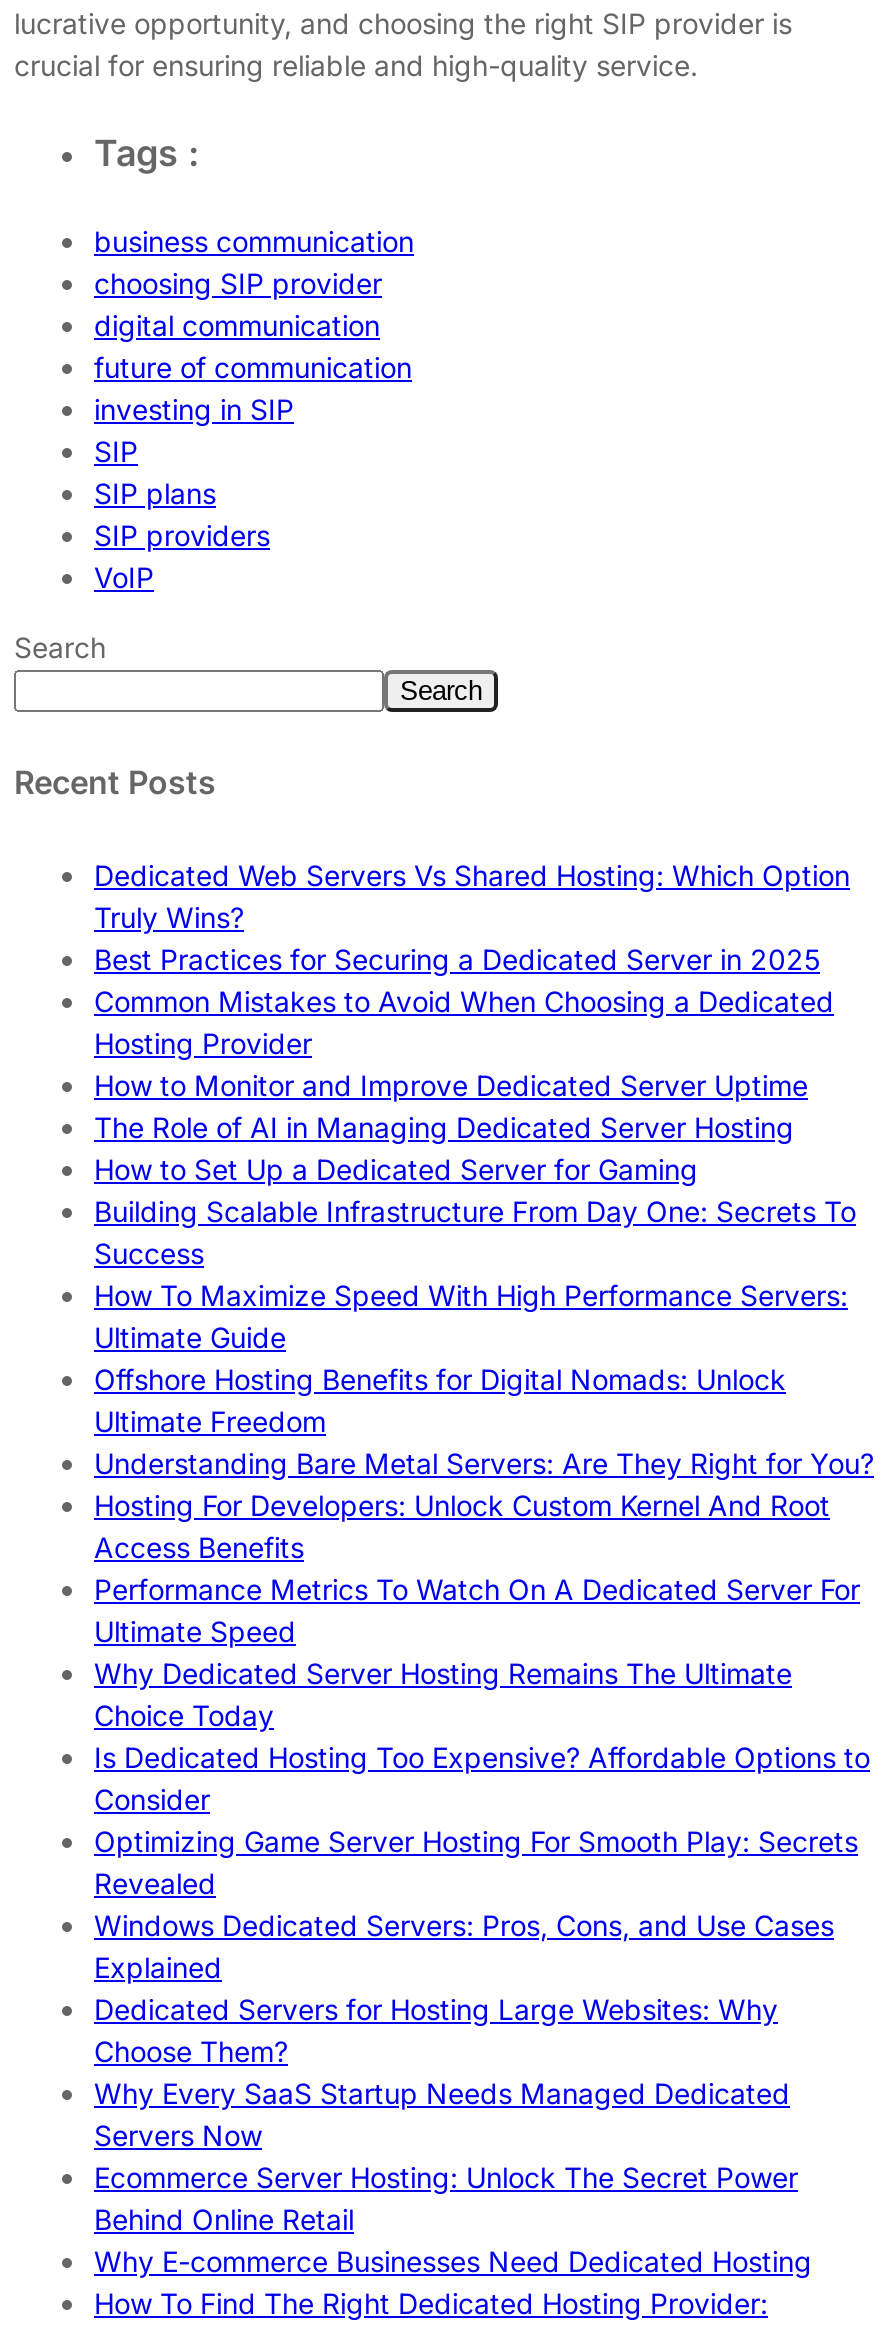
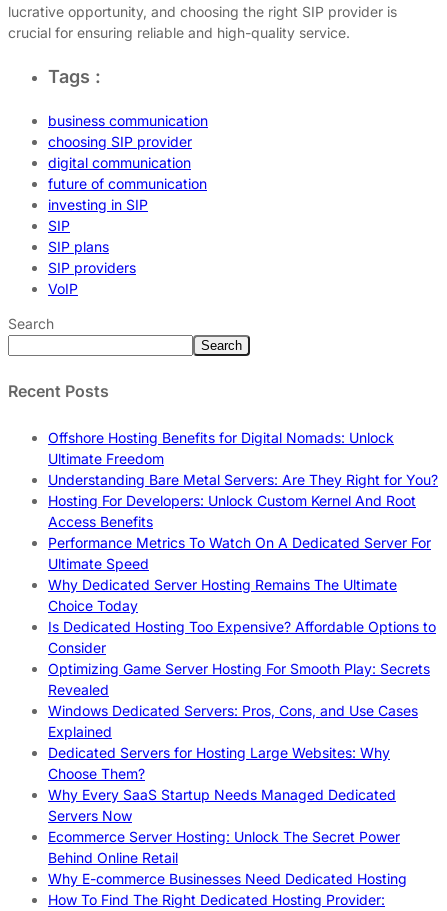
[94,857,856,1353] Dedicated Web Servers Vs Shared Hosting: Which Option | Truly Wins? | Best Practices for Securing a Dedicated Server in 2025 | Common Mistakes to Avoid When Choosing a Dedicated | Hosting Provider | How to Monitor and Improve Dedicated Server Uptime | The Role of AI in Managing Dedicated Server Hosting | How to Set Up a Dedicated Server for Gaming | Building Scalable Infrastructure From Day One: Secrets To | Success | How To Maximize Speed With High Performance Servers: | Ultimate Guide -> none

